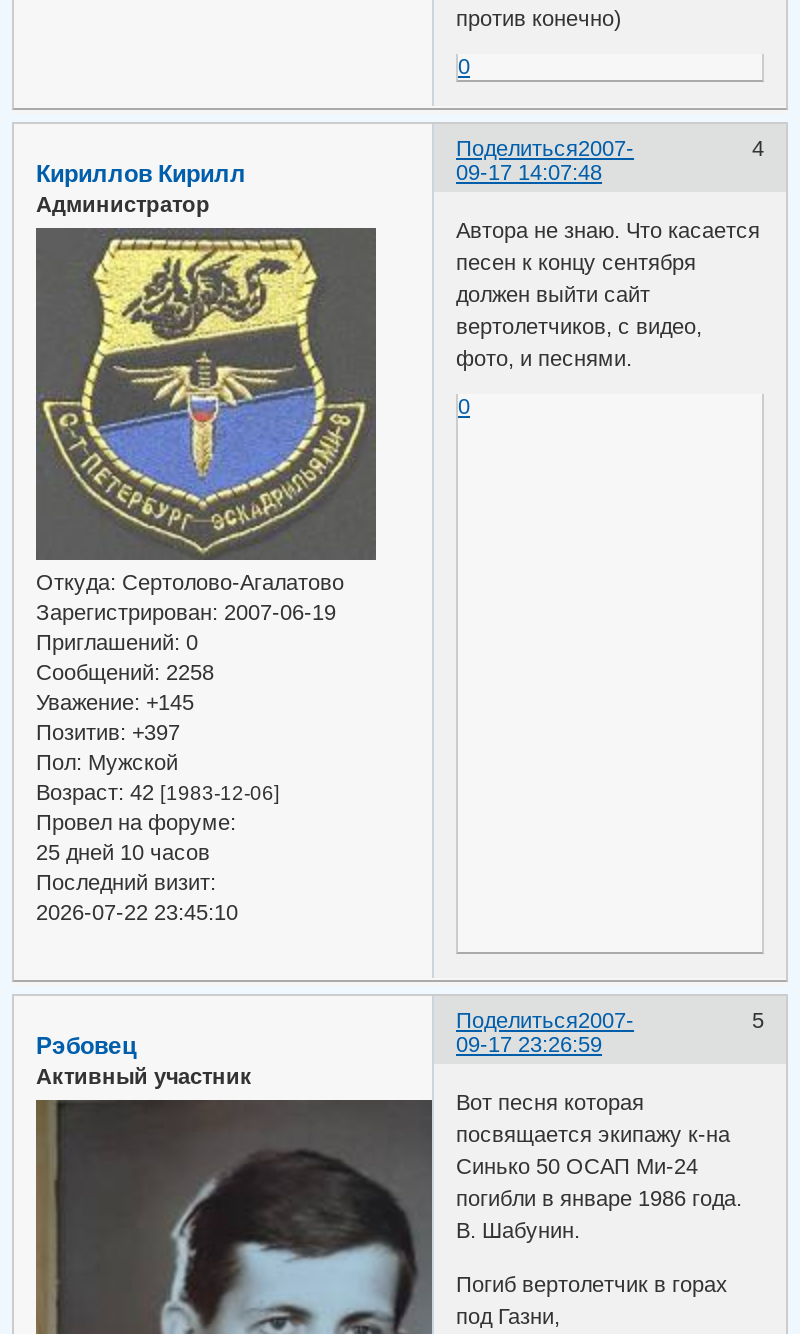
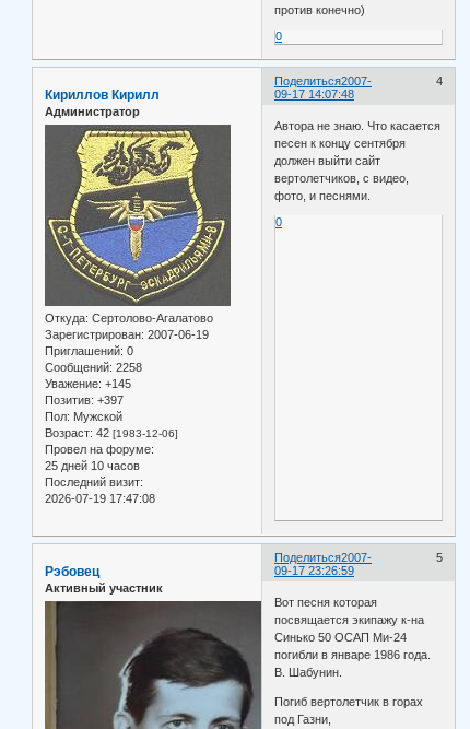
[36,900,238,924] 2026-07-22 23:45:10 -> [45,492,155,505] 2026-07-19 17:47:08

